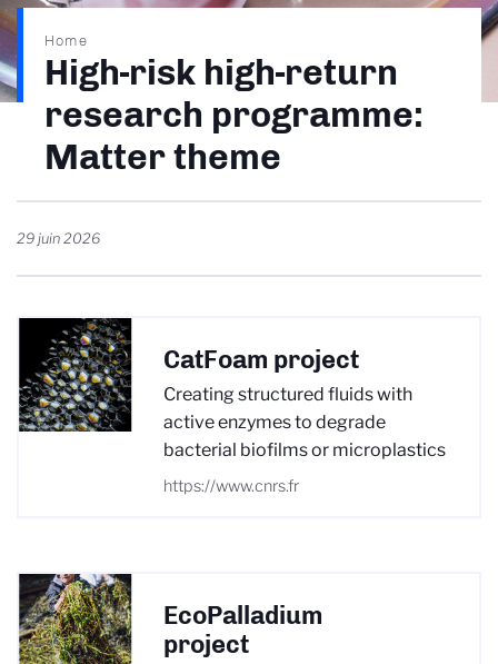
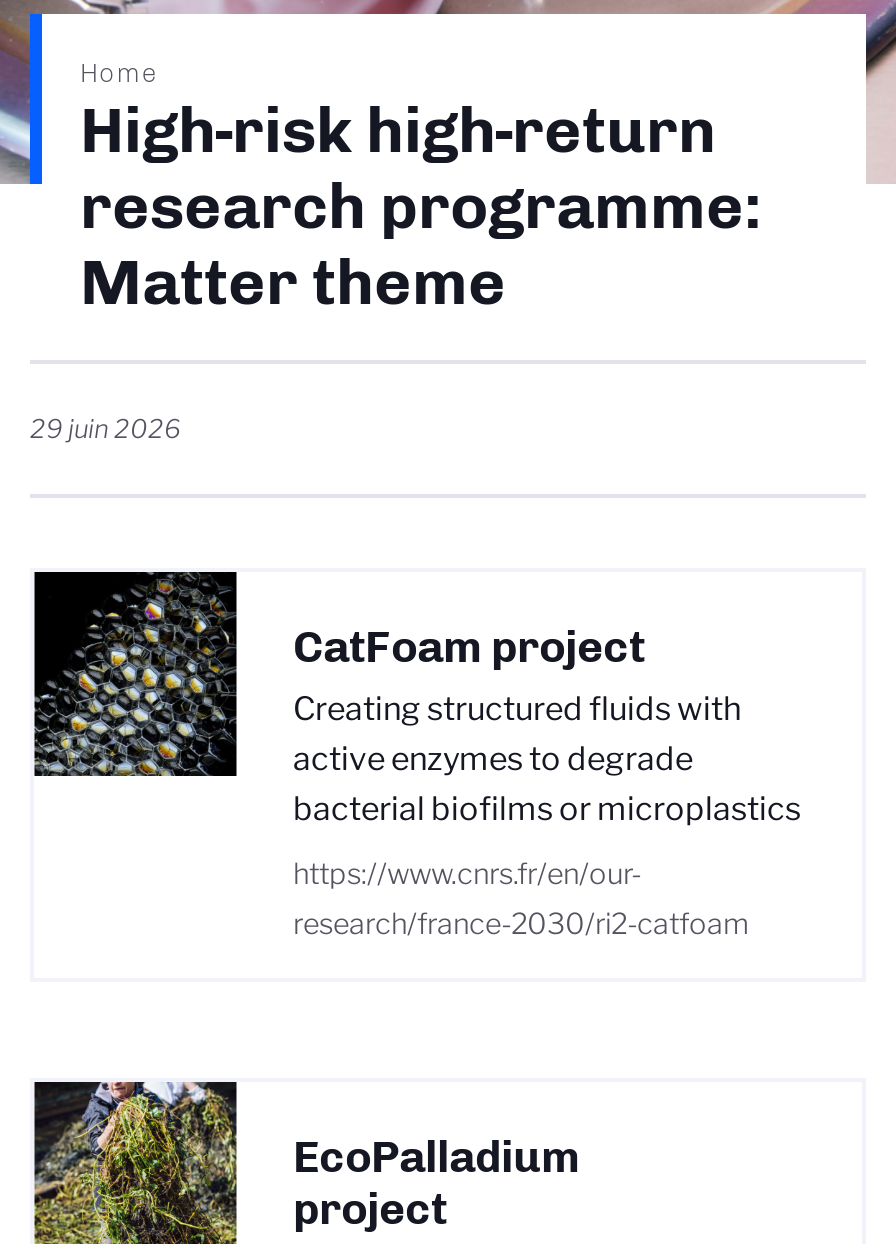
[163,476,298,496] https://www.cnrs.fr -> [293,856,749,942] https://www.cnrs.fr/en/our- | research/france-2030/ri2-catfoam

